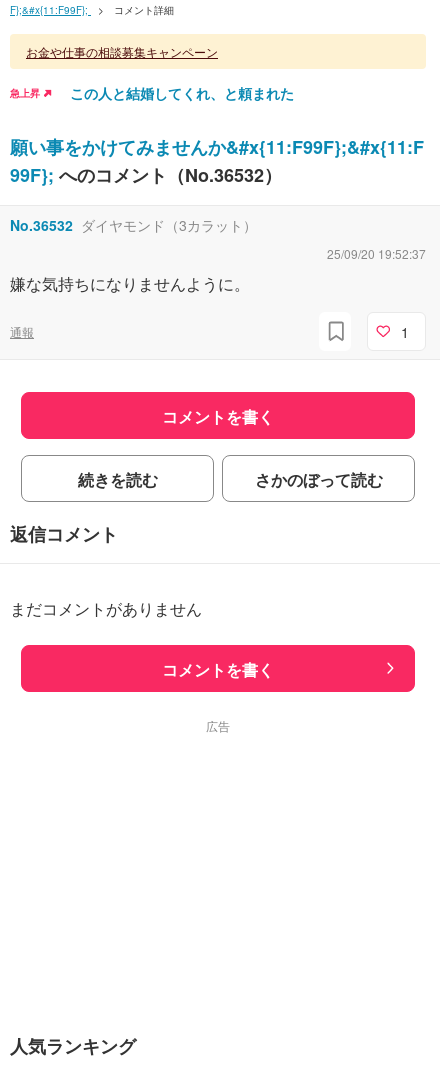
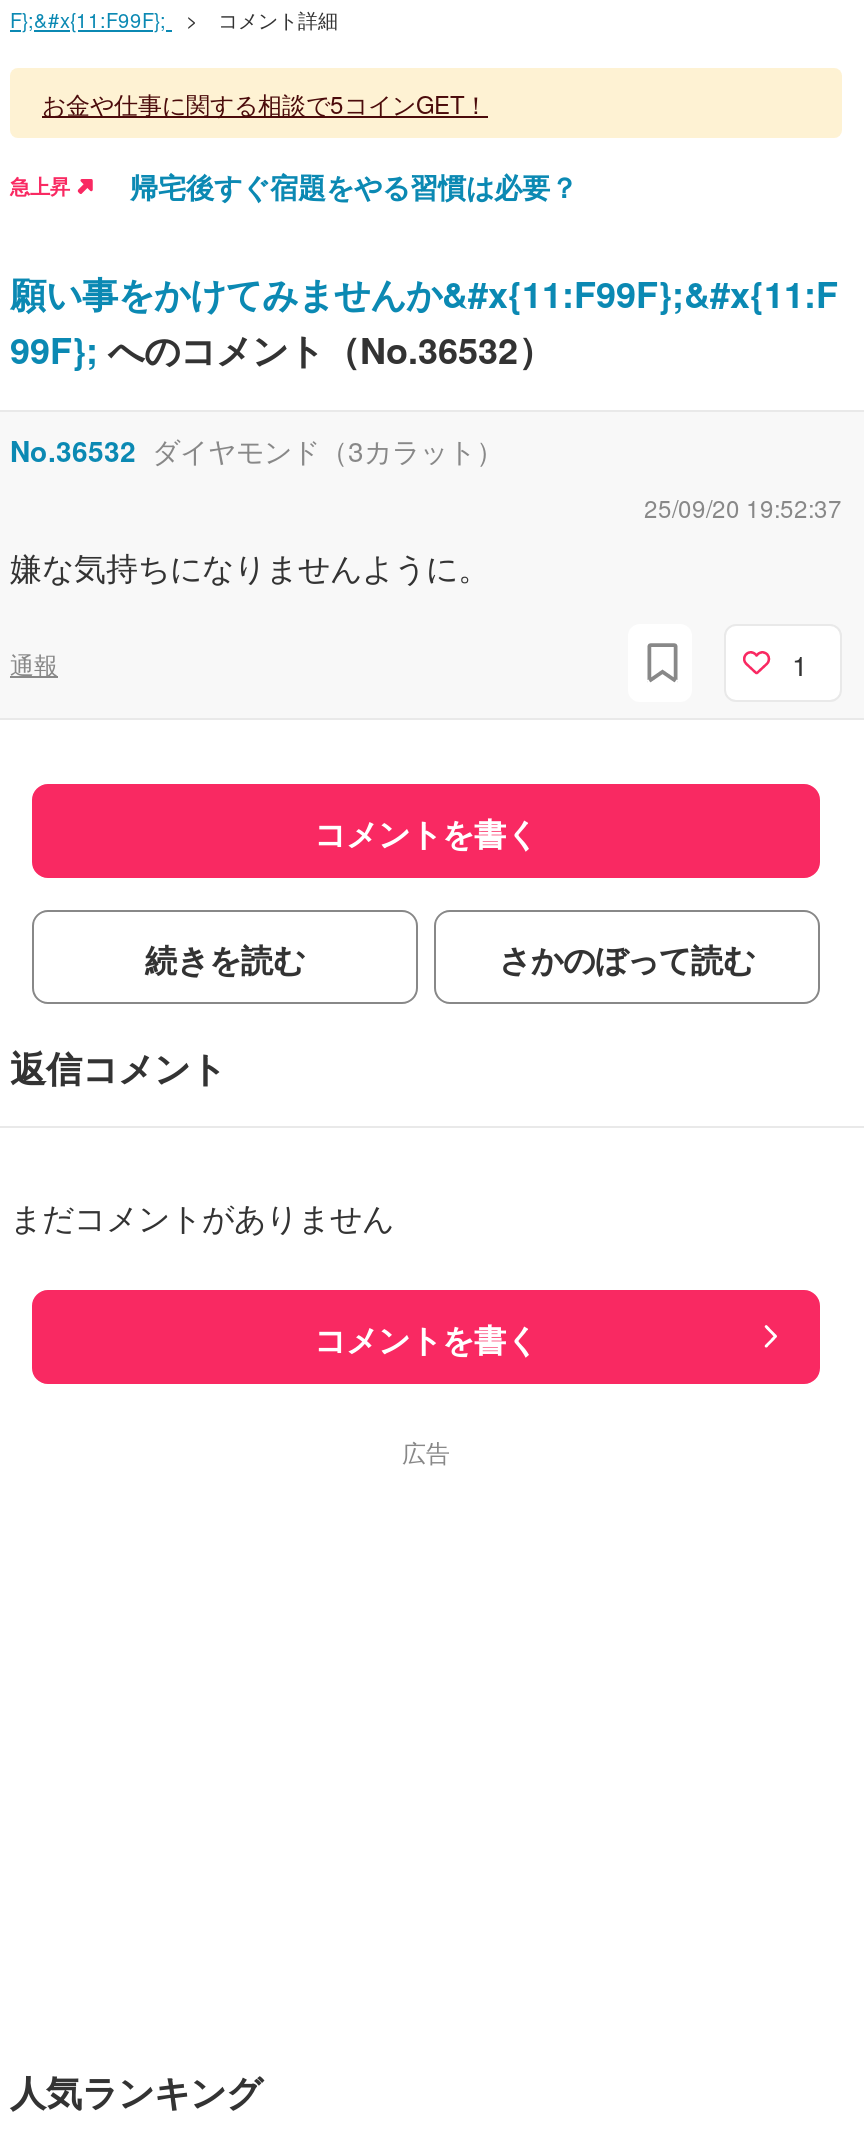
[26,43,218,60] お金や仕事の相談募集キャンペーン -> [42,86,488,120] お金や仕事に関する相談で5コインGET！
[70,83,294,103] この人と結婚してくれ、と頼まれた -> [130,166,578,206] 帰宅後すぐ宿題をやる習慣は必要？

